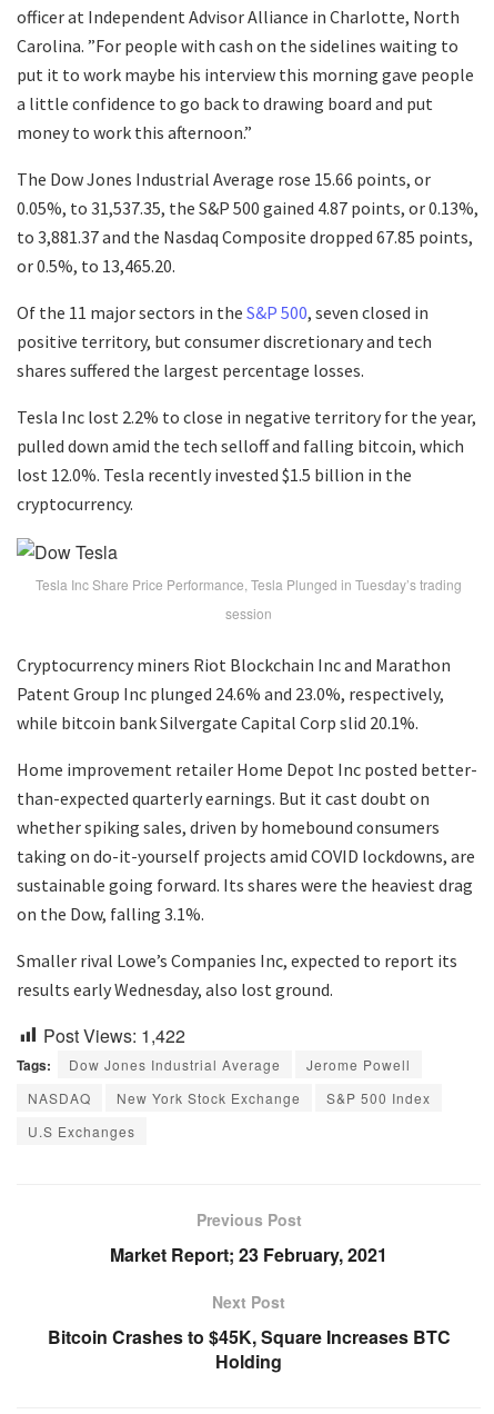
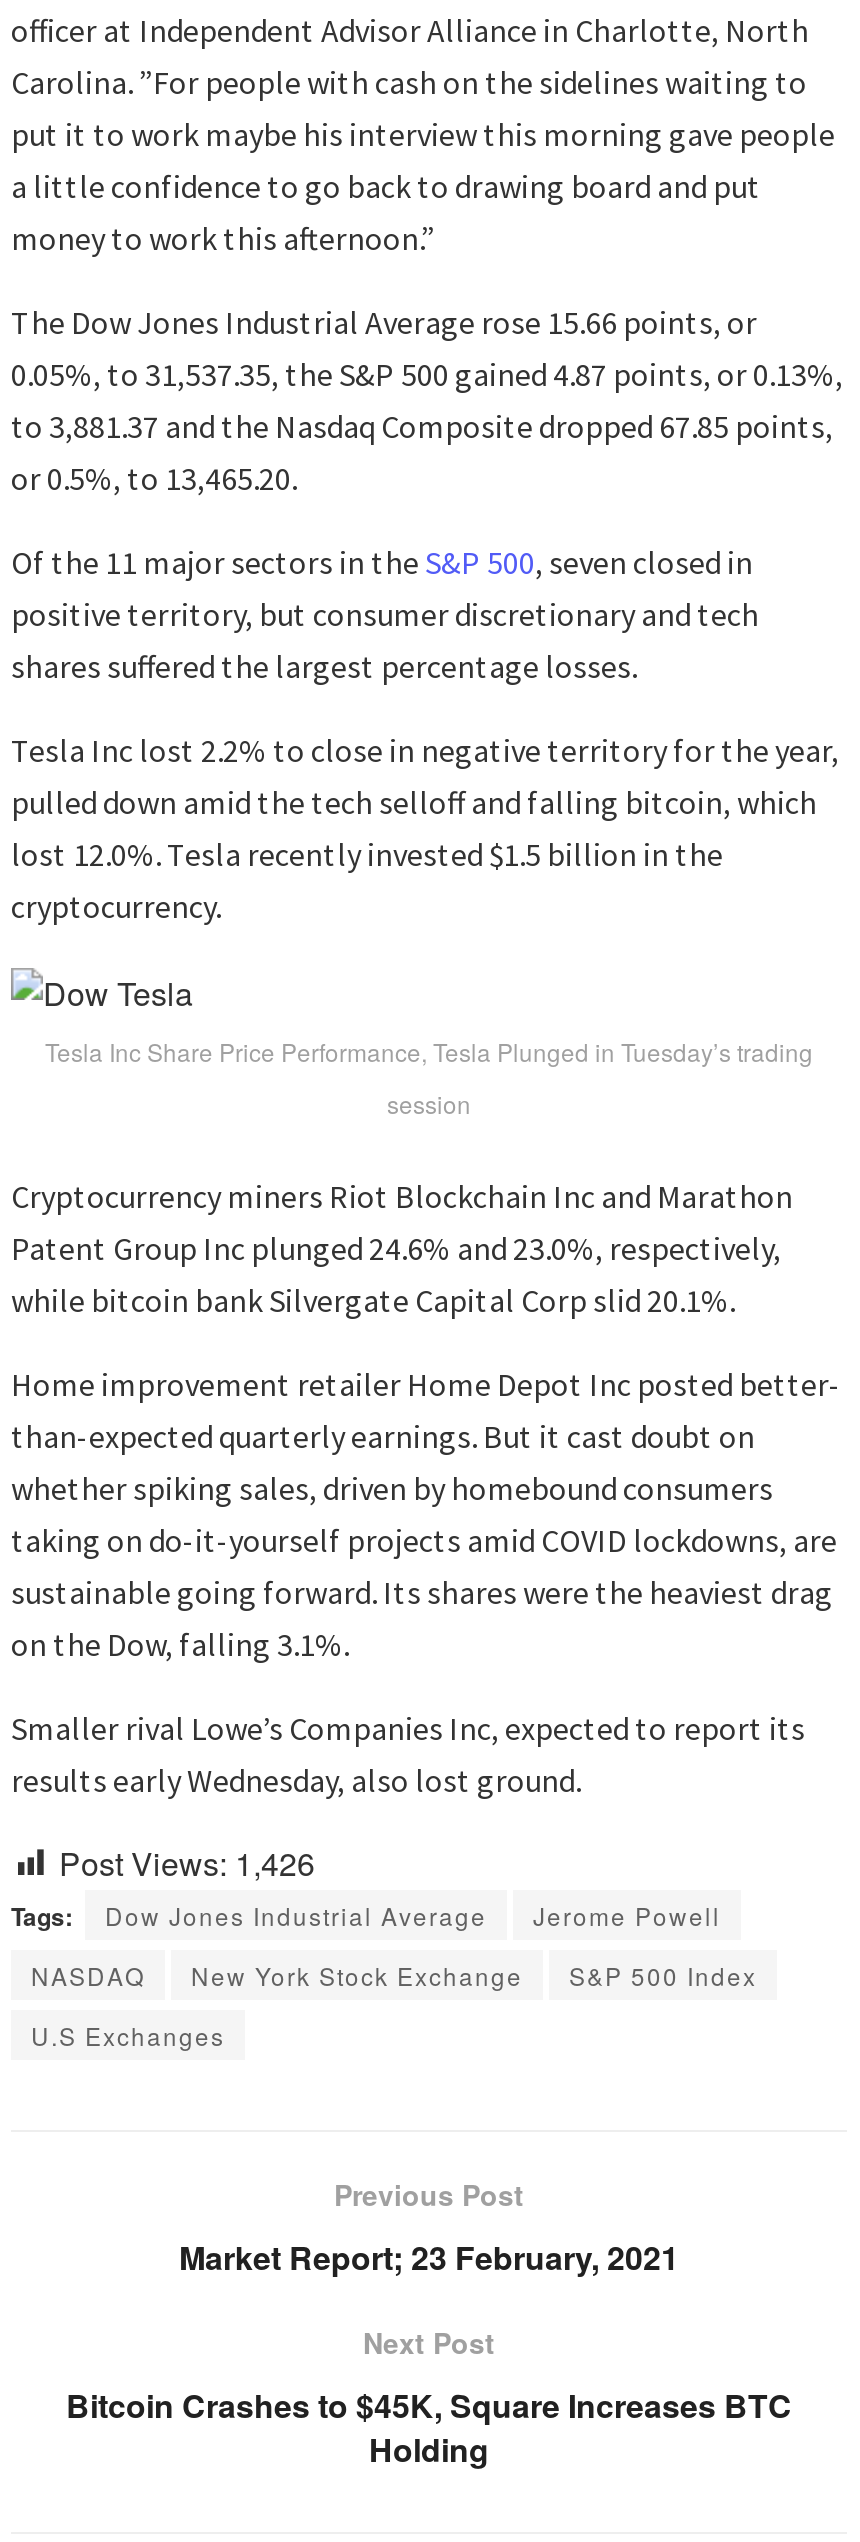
[43,1022,185,1048] Post Views: 1,422 -> [59,1839,315,1885] Post Views: 1,426

